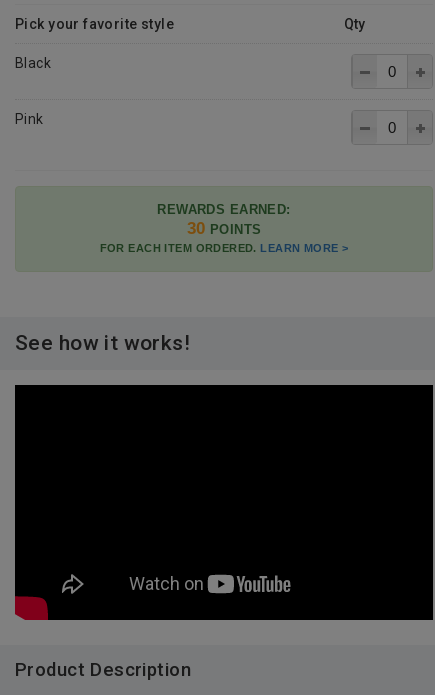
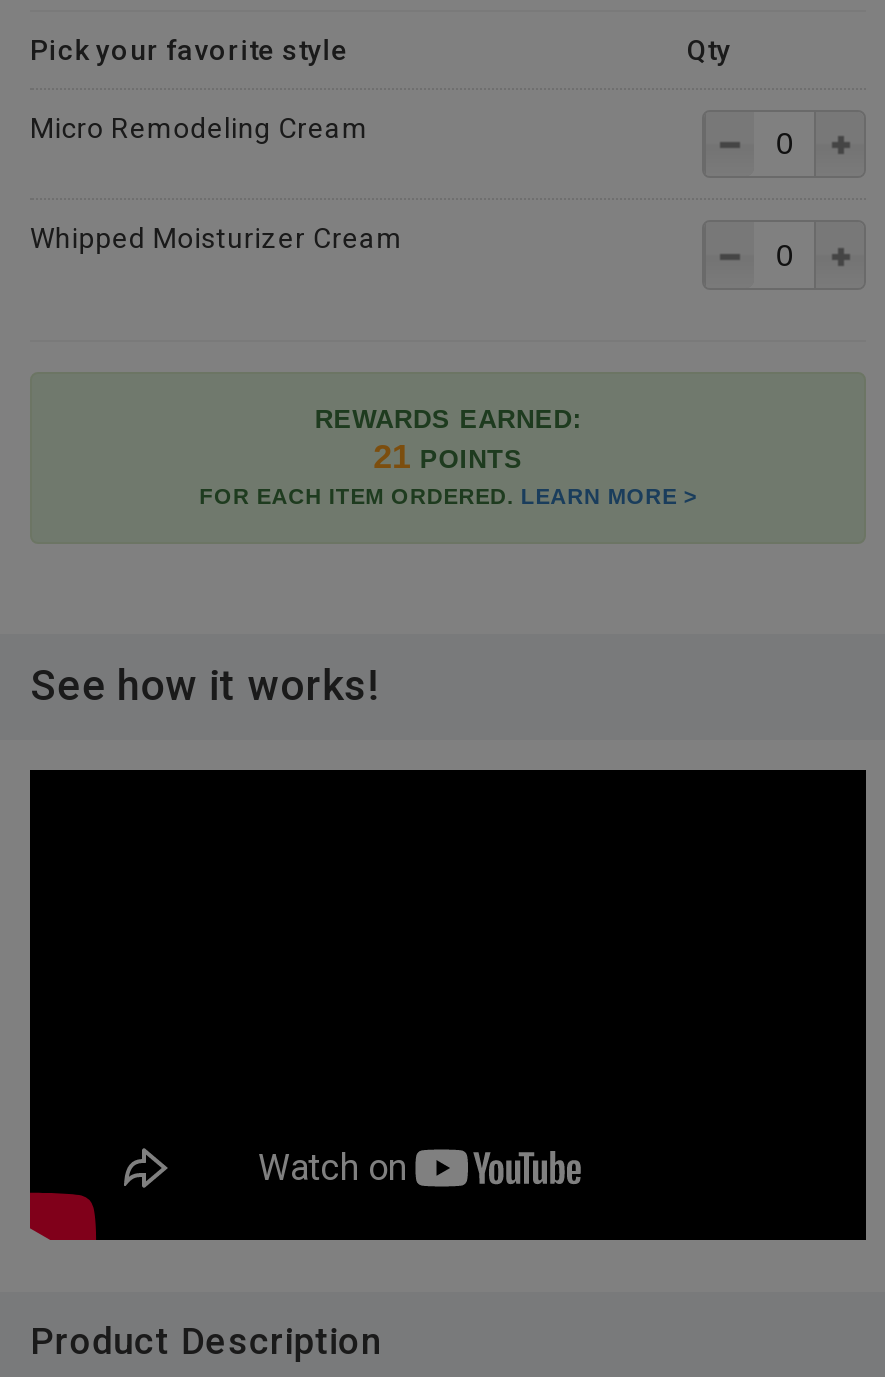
[15,55,51,71] Black -> [30,111,368,143] Micro Remodeling Cream
[15,111,44,127] Pink -> [30,223,403,255] Whipped Moisturizer Cream
[187,219,261,238] 30 POINTS -> [373,439,523,477] 21 POINTS

